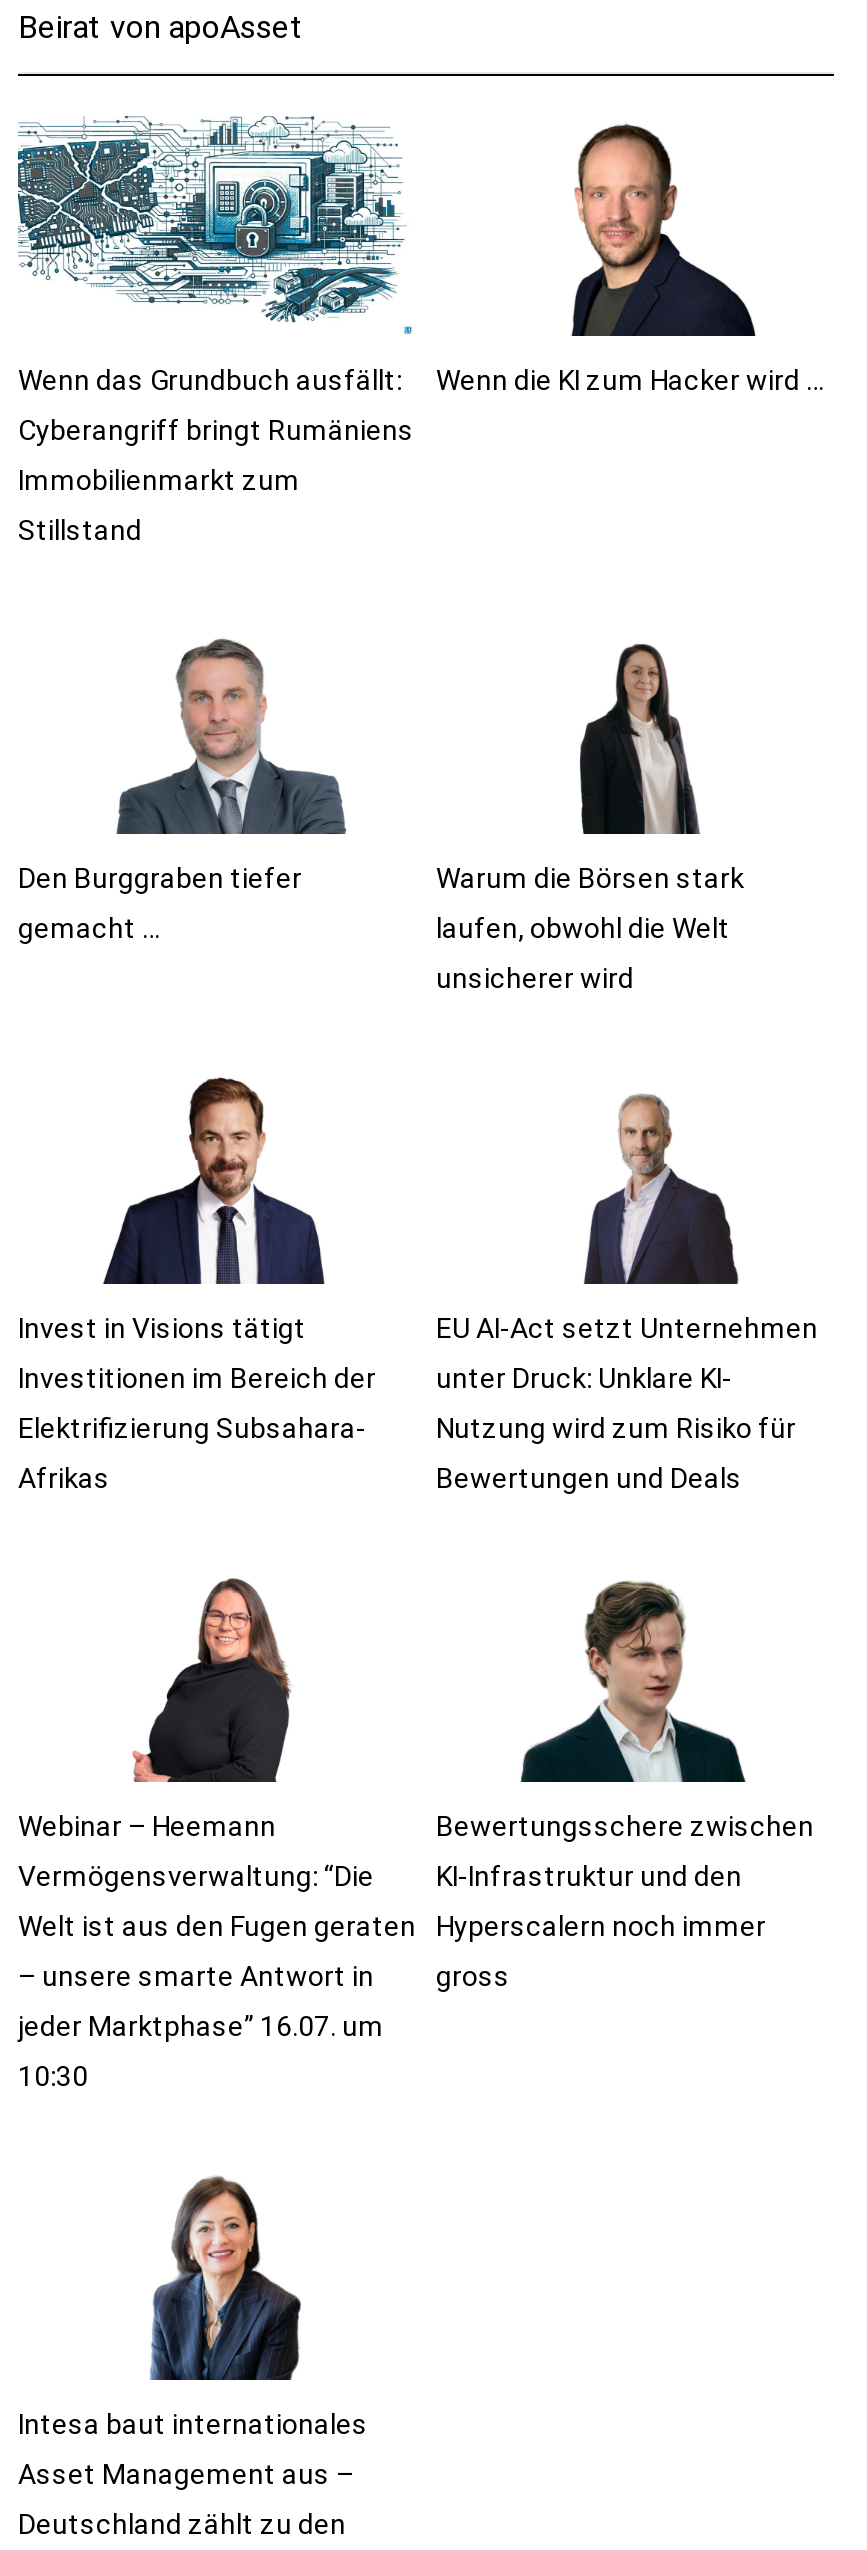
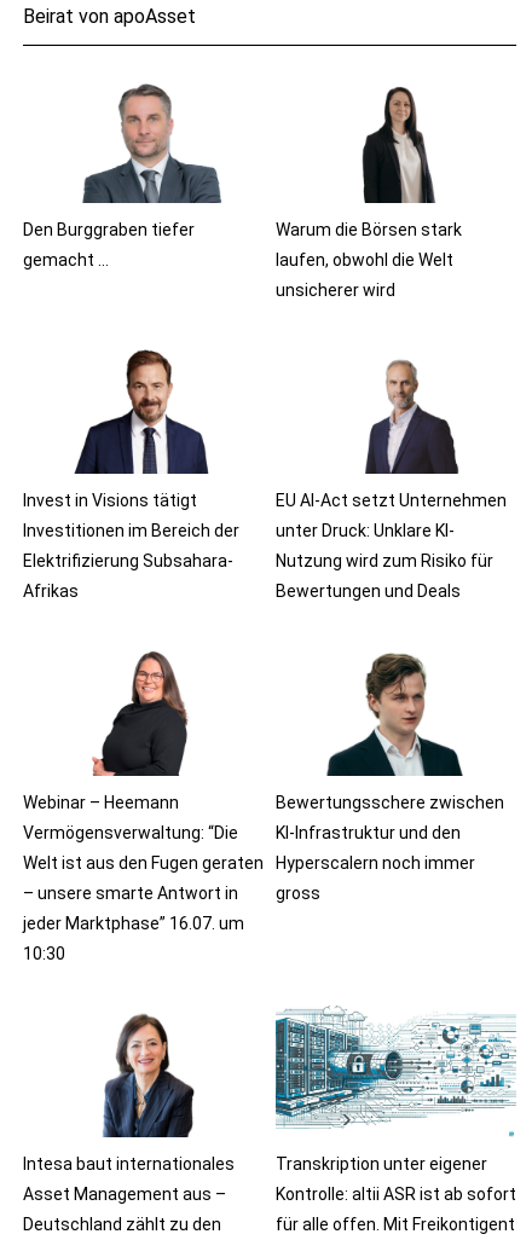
[16,114,414,545] [image] | Wenn das Grundbuch ausfällt: | Cyberangriff bringt Rumäniens | Immobilienmarkt zum | Stillstand -> none
[436,122,824,395] [image] | Wenn die KI zum Hacker wird … -> none
none -> [274,1006,516,1234] [image] | Transkription unter eigener | Kontrolle: altii ASR ist ab sofort | für alle offen. Mit Freikontigent

